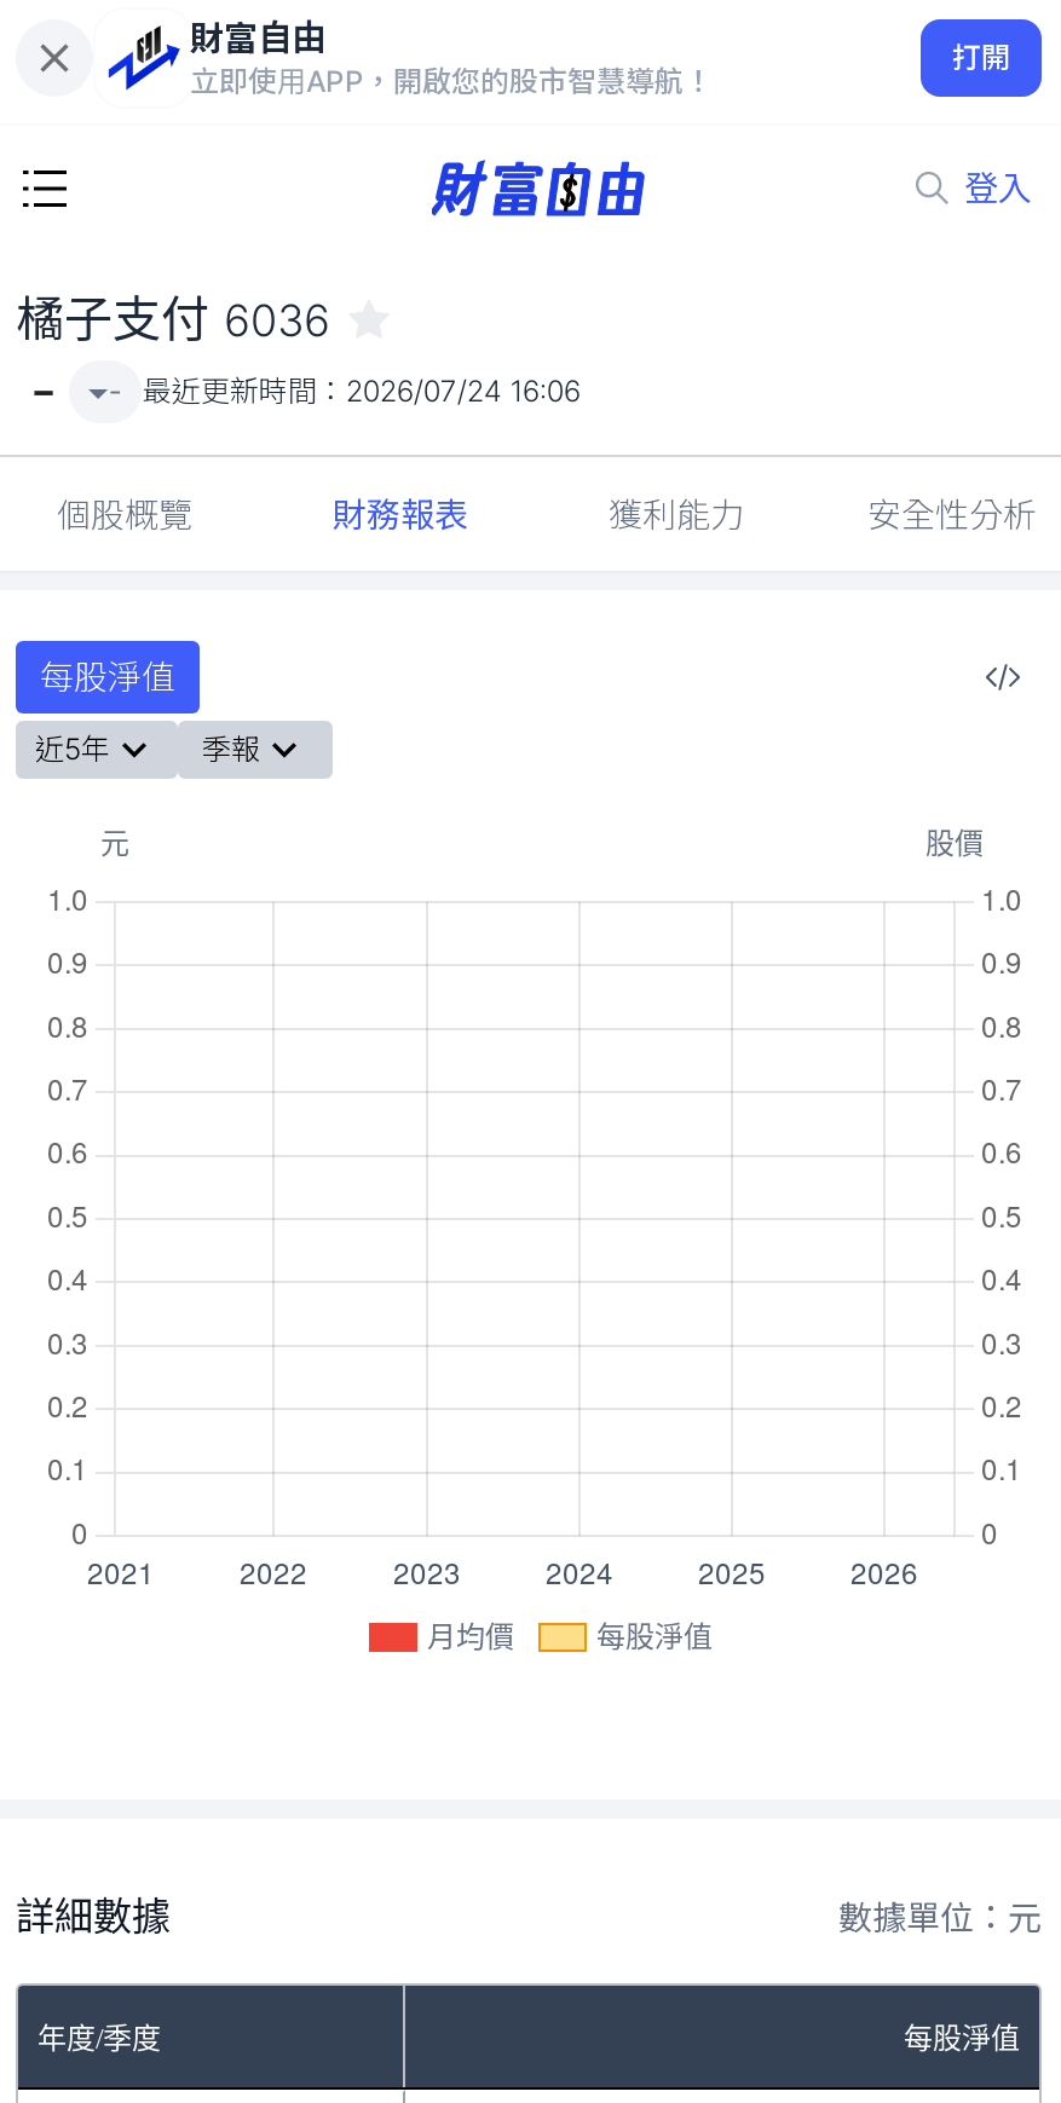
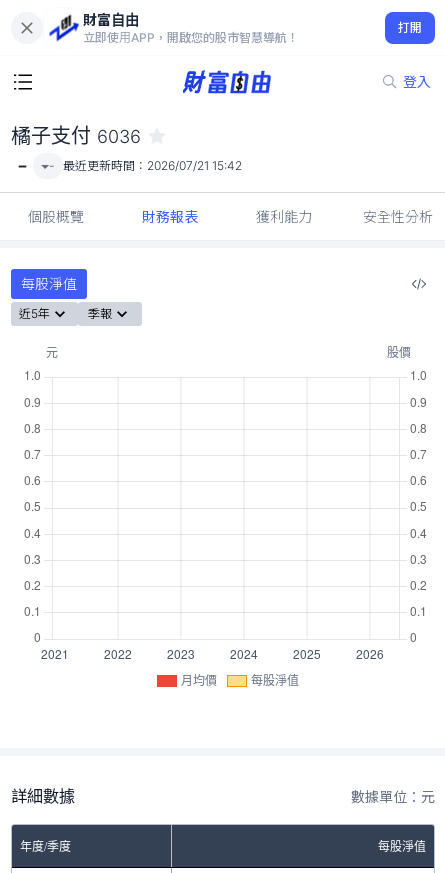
[109,372,580,409] - 最近更新時間：2026/07/24 16:06 -> [49,158,242,173] - 最近更新時間：2026/07/21 15:42

